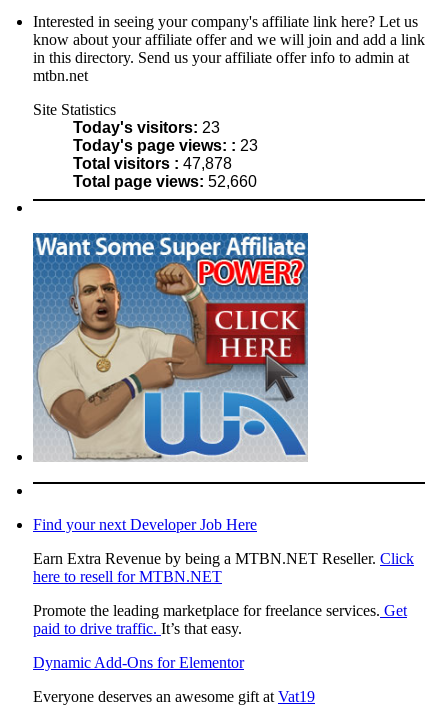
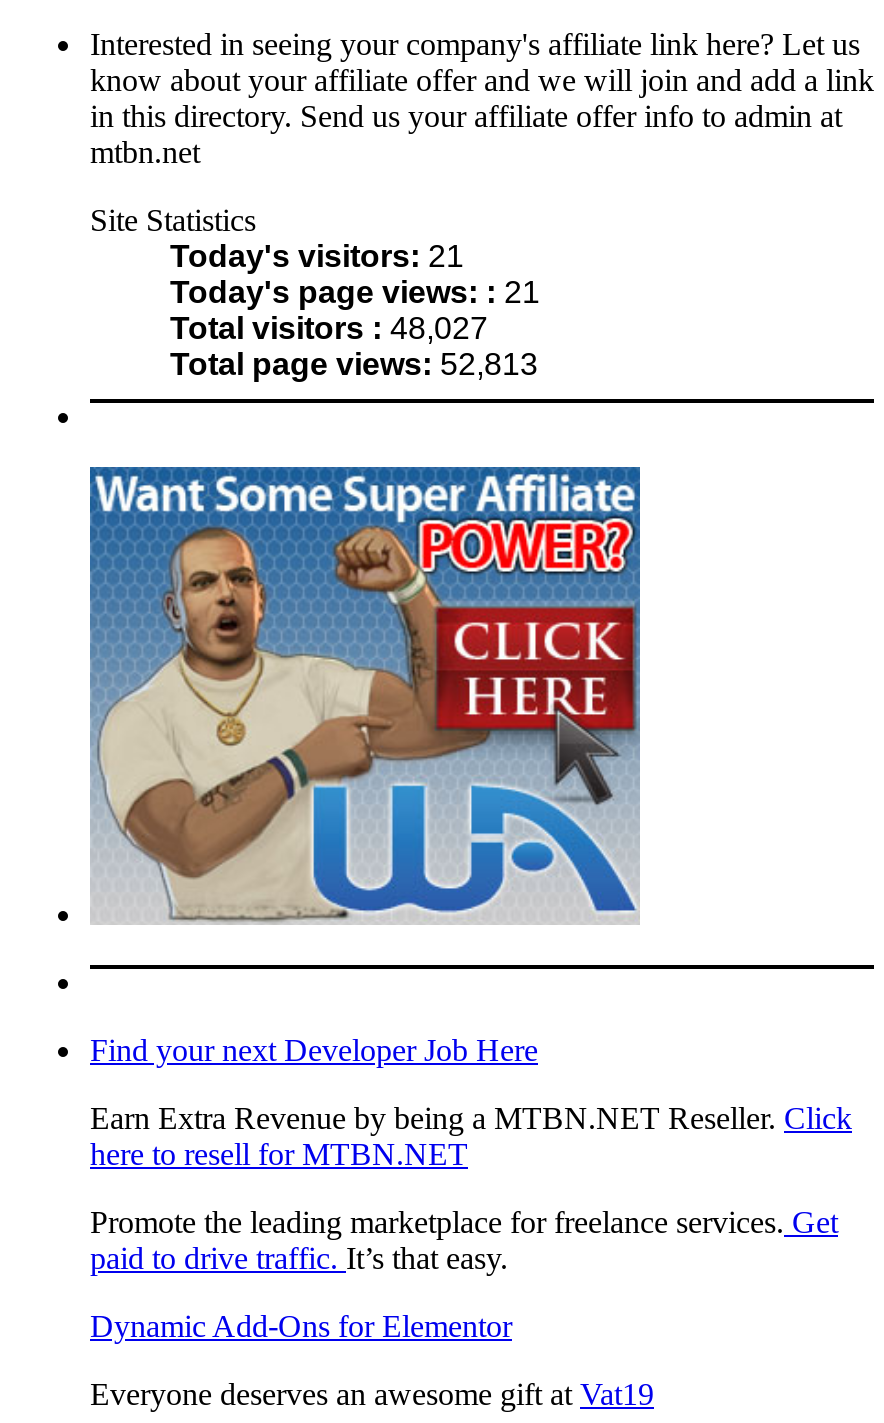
[73,119,220,136] Today's visitors: 23 -> [170,239,464,273] Today's visitors: 21
[73,137,258,154] Today's page views: : 23 -> [170,275,540,309] Today's page views: : 21
[73,155,232,172] Total visitors : 47,878 -> [170,311,488,345] Total visitors : 48,027
[73,173,257,190] Total page views: 52,660 -> [170,347,538,381] Total page views: 52,813

